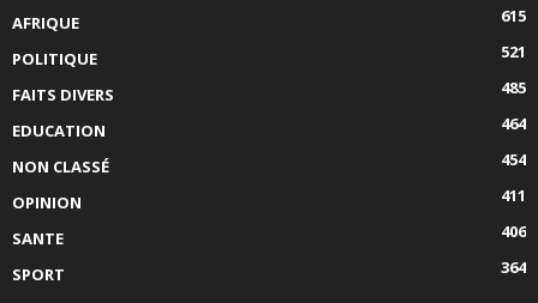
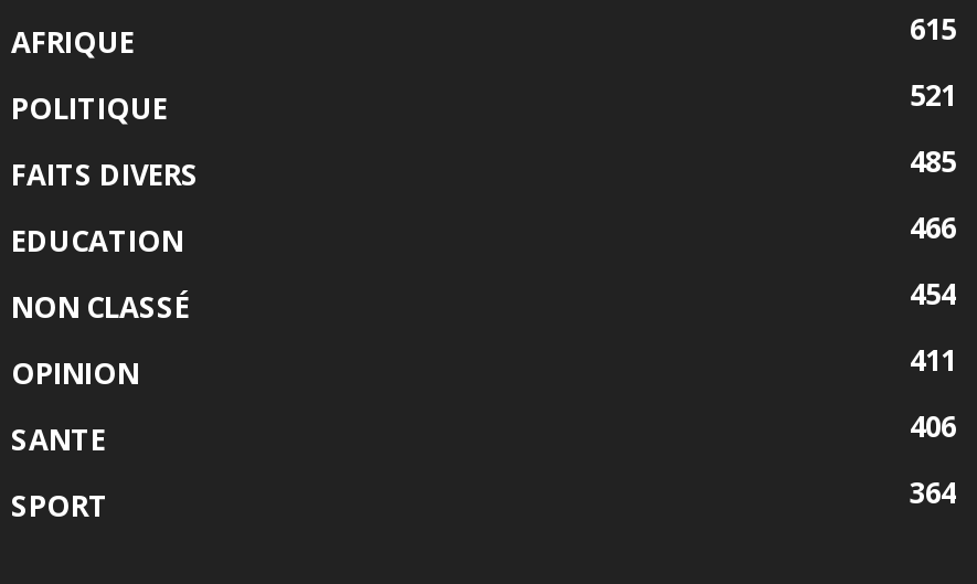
[501,113,526,134] 464 -> [910,208,956,247] 466

